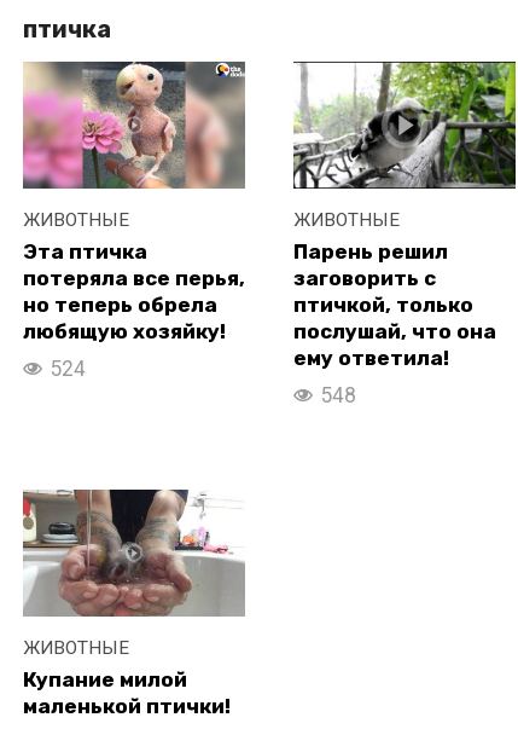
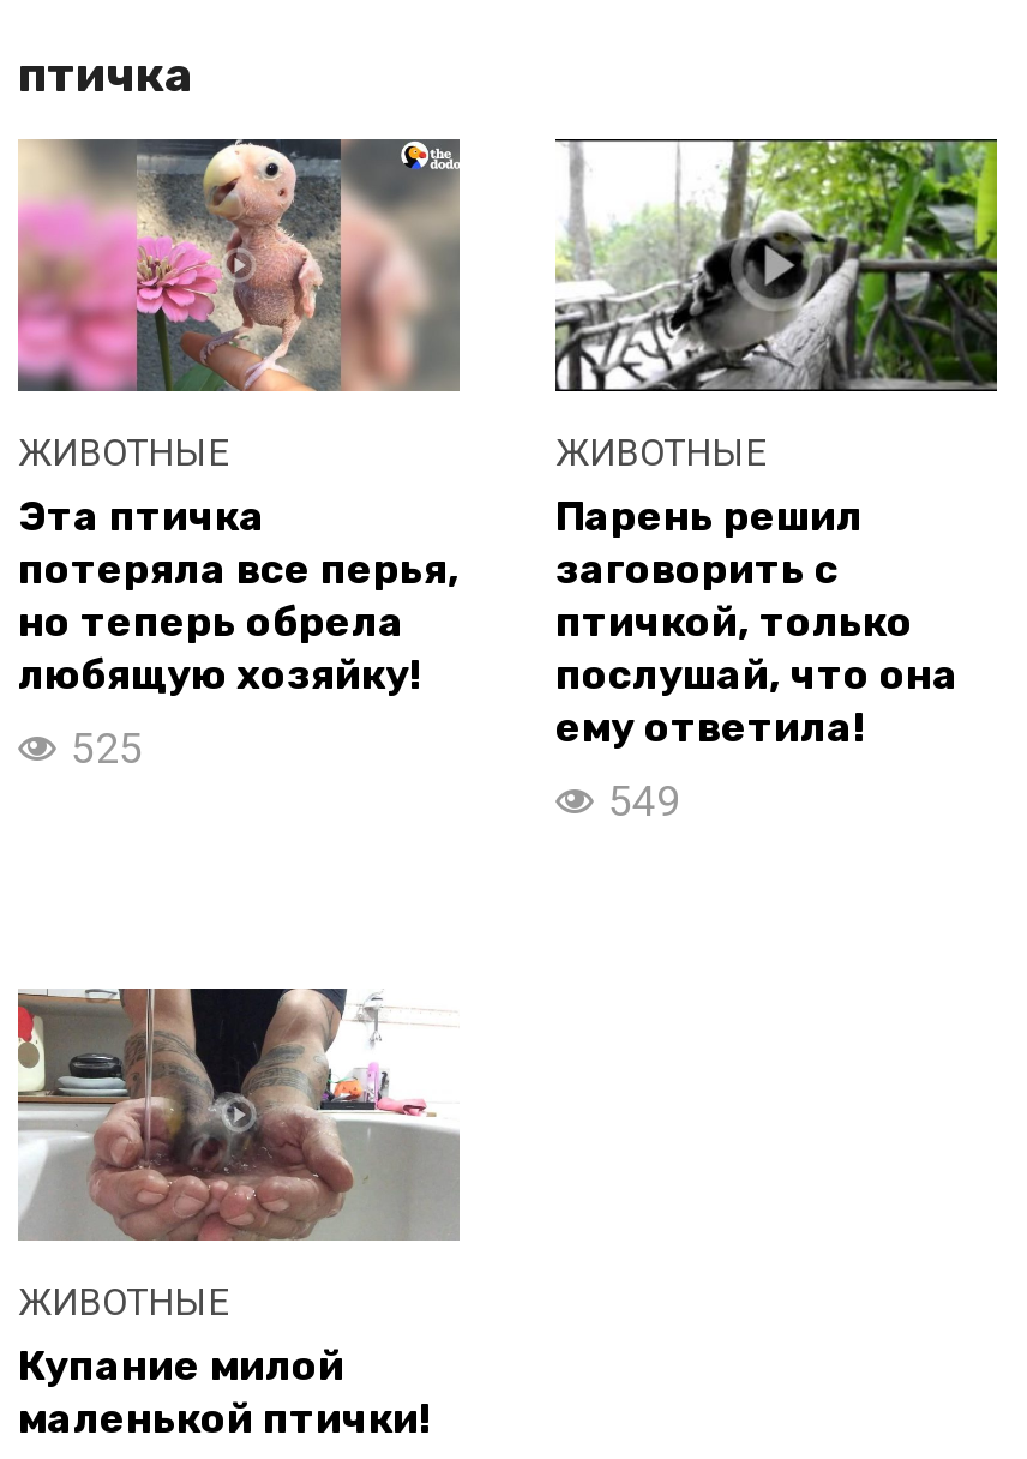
[50,357,86,381] 524 -> [71,725,143,773] 525
[320,383,356,407] 548 -> [608,777,680,825] 549

